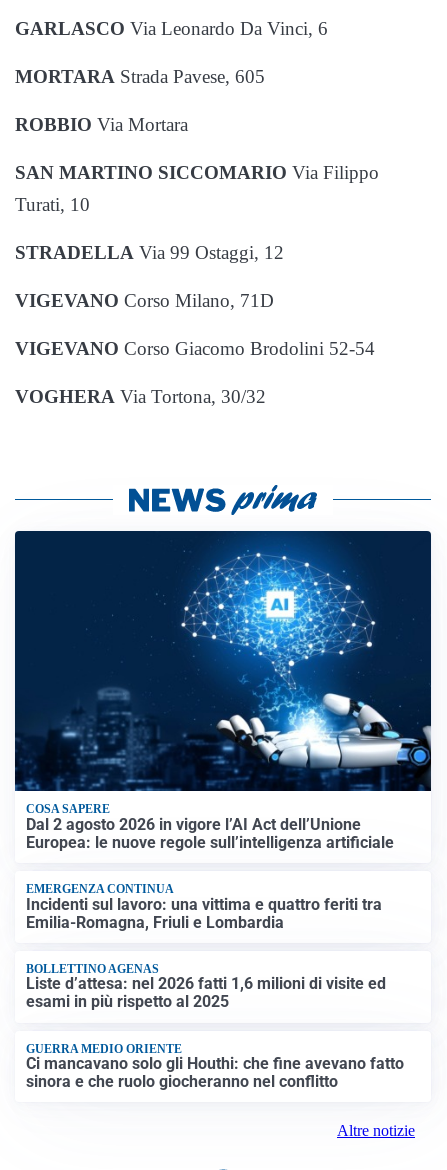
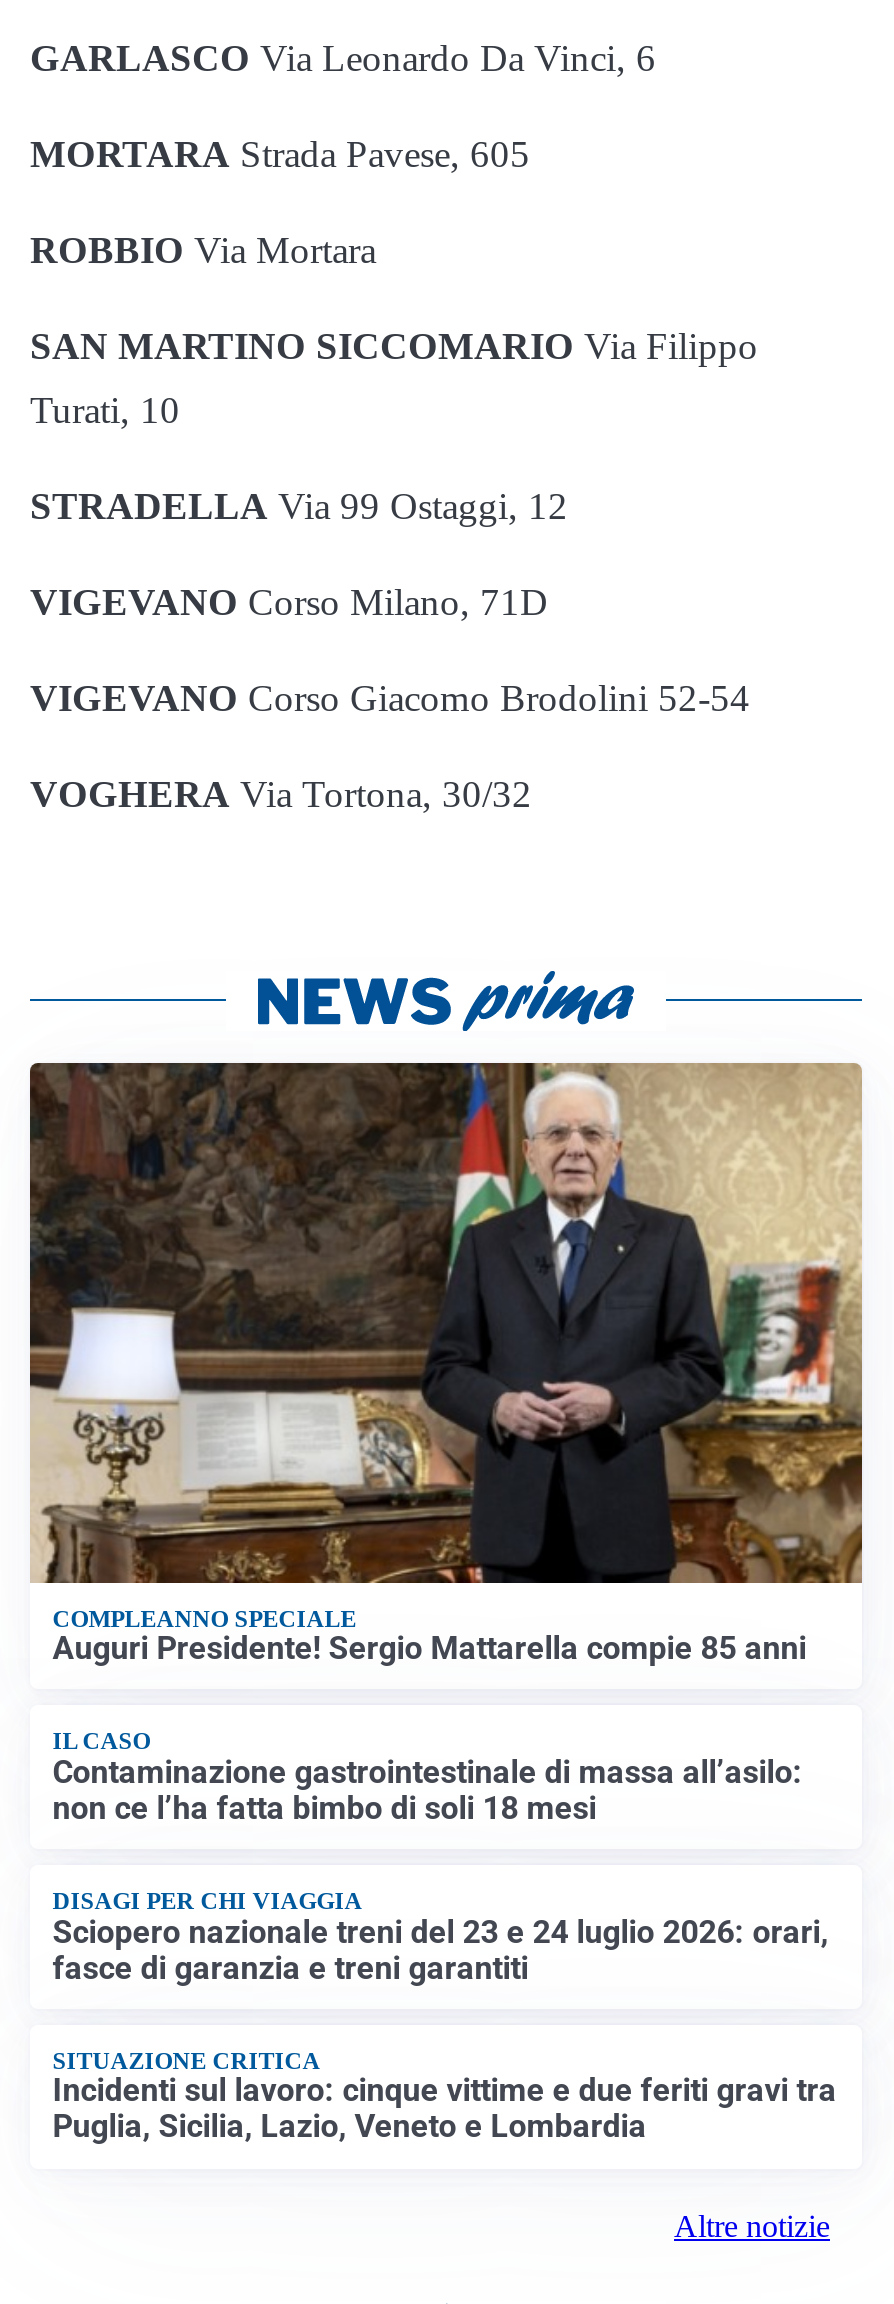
[14,530,432,852] [image] | COSA SAPERE | Dal 2 agosto 2026 in vigore l’AI Act dell’Unione | Europea: le nuove regole sull’intelligenza artificiale -> [28,1060,864,1668] [image] | COMPLEANNO SPECIALE | Auguri Presidente! Sergio Mattarella compie 85 anni
[26,882,382,932] EMERGENZA CONTINUA | Incidenti sul lavoro: una vittima e quattro feriti tra | Emilia-Romagna, Friuli e Lombardia -> [52,1728,802,1827] IL CASO | Contaminazione gastrointestinale di massa all’asilo: | non ce l’ha fatta bimbo di soli 18 mesi
[26,962,386,1011] BOLLETTINO AGENAS | Liste d’attesa: nel 2026 fatti 1,6 milioni di visite ed | esami in più rispetto al 2025 -> [52,1888,828,1987] DISAGI PER CHI VIAGGIA | Sciopero nazionale treni del 23 e 24 luglio 2026: orari, | fasce di garanzia e treni garantiti
[26,1042,404,1091] GUERRA MEDIO ORIENTE | Ci mancavano solo gli Houthi: che fine avevano fatto | sinora e che ruolo giocheranno nel conflitto -> [52,2047,836,2146] SITUAZIONE CRITICA | Incidenti sul lavoro: cinque vittime e due feriti gravi tra | Puglia, Sicilia, Lazio, Veneto e Lombardia

